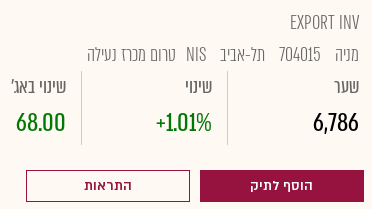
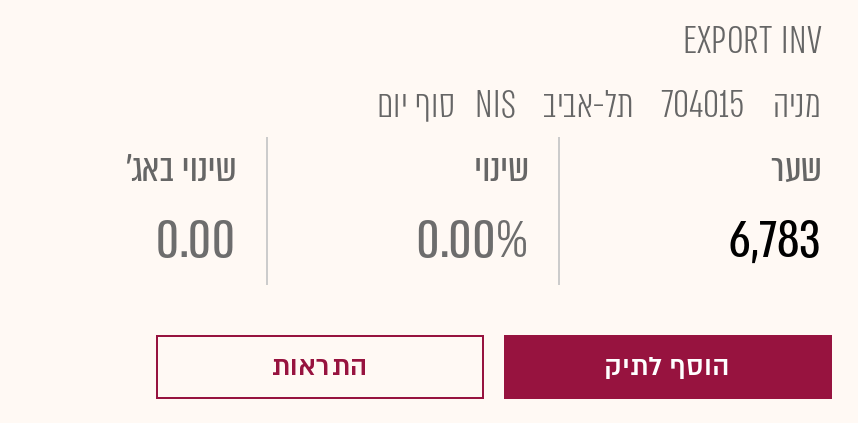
[86,42,358,68] מניה 704015 תל-אביב NIS טרום מכרז נעילה -> [377,79,821,131] מניה 704015 תל-אביב NIS סוף יום
[16,105,66,141] 68.00 -> [156,205,236,277] 0.00
[156,105,212,141] +1.01% -> [416,205,528,277] 0.00%
[312,105,358,141] 6,786 -> [729,205,821,277] 6,783

